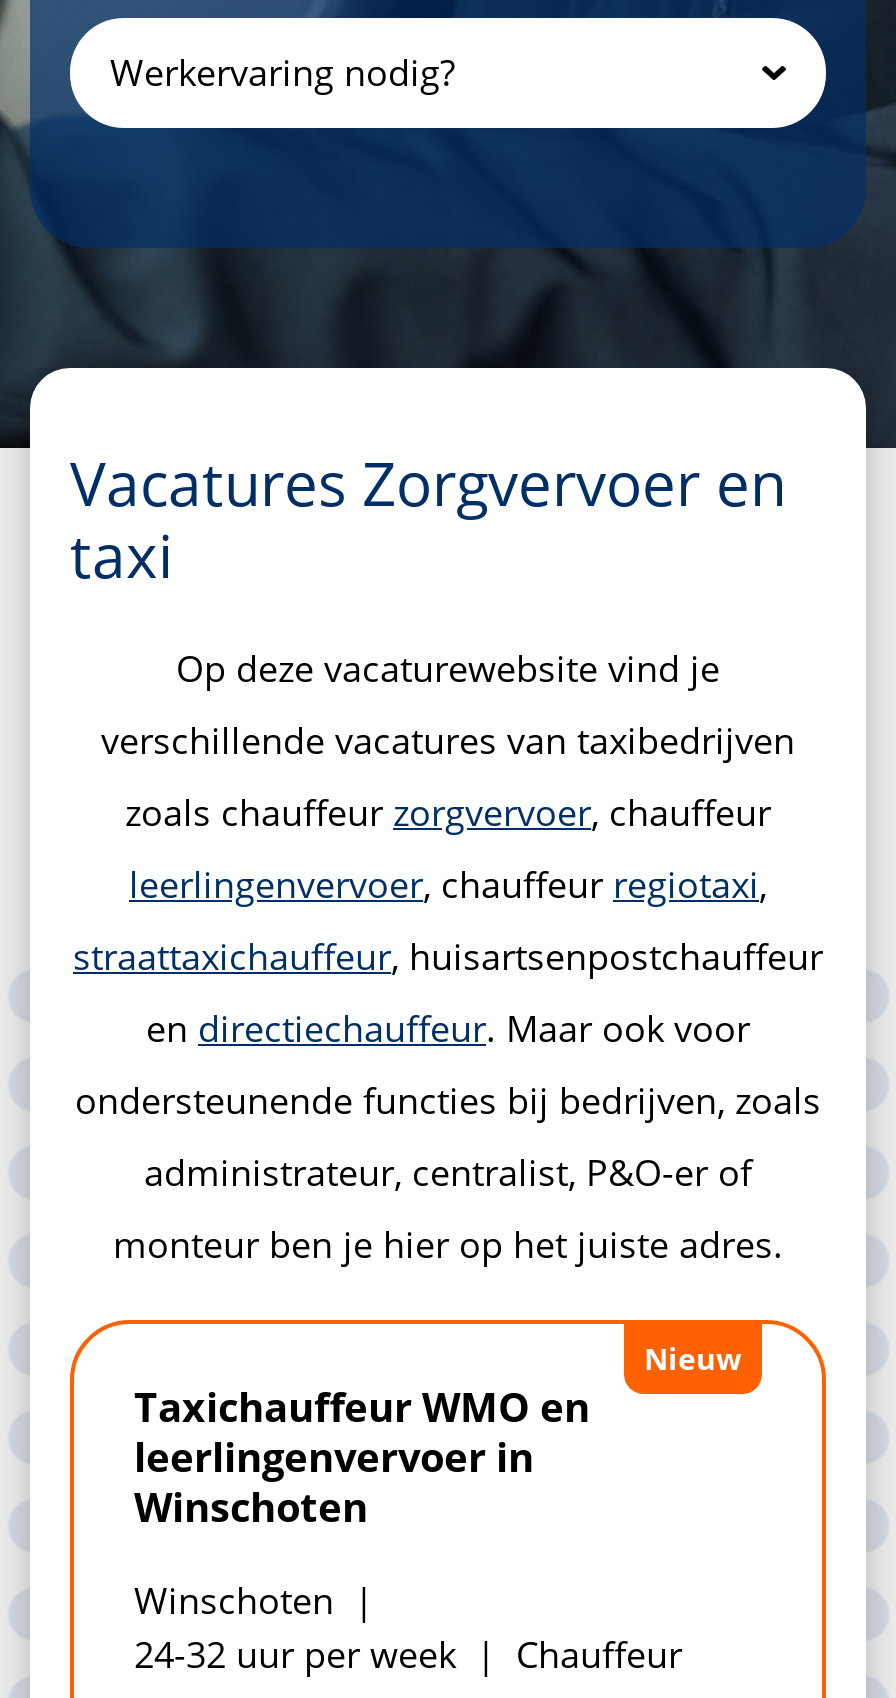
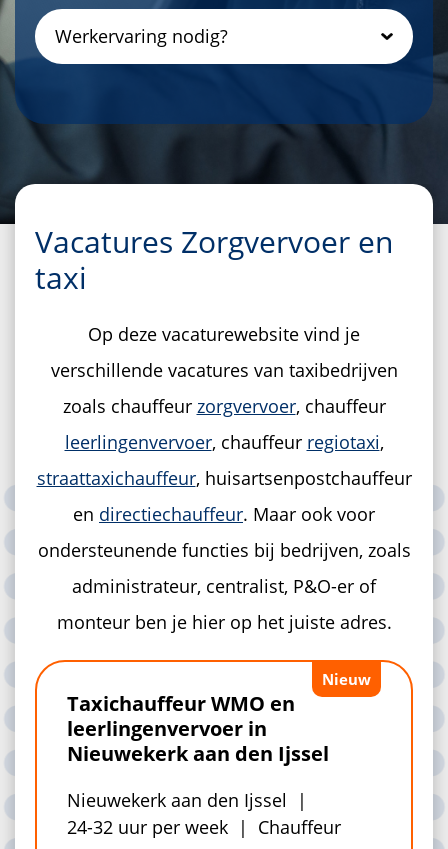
[134,1480,368,1534] Winschoten -> [67,740,329,767] Nieuwekerk aan den Ijssel
[134,1576,334,1624] Winschoten -> [67,788,287,812] Nieuwekerk aan den Ijssel

